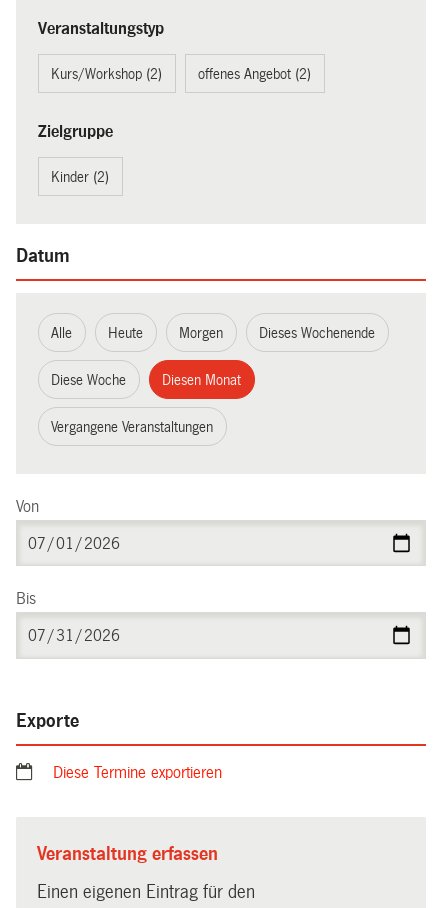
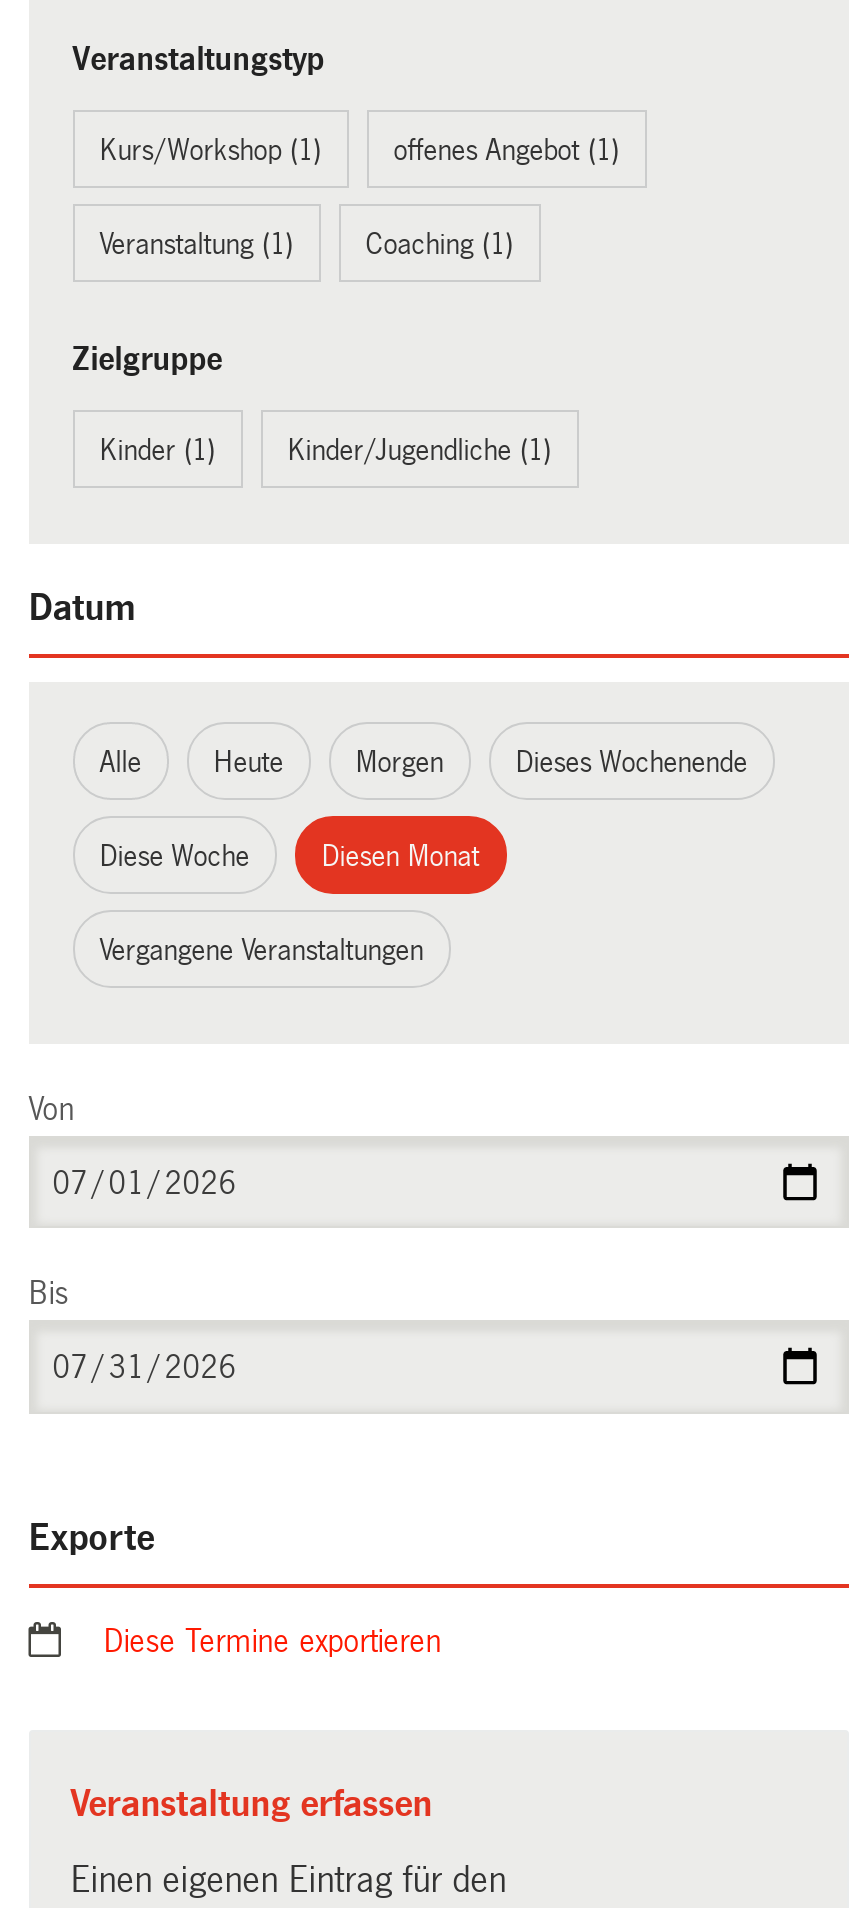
[51,65,311,81] Kurs/Workshop (2) | offenes Angebot (2) -> [99,133,619,259] Kurs/Workshop (1) | offenes Angebot (1) | Veranstaltung (1) | Coaching (1)
[51,168,109,184] Kinder (2) -> [99,433,551,465] Kinder (1) | Kinder/Jugendliche (1)

